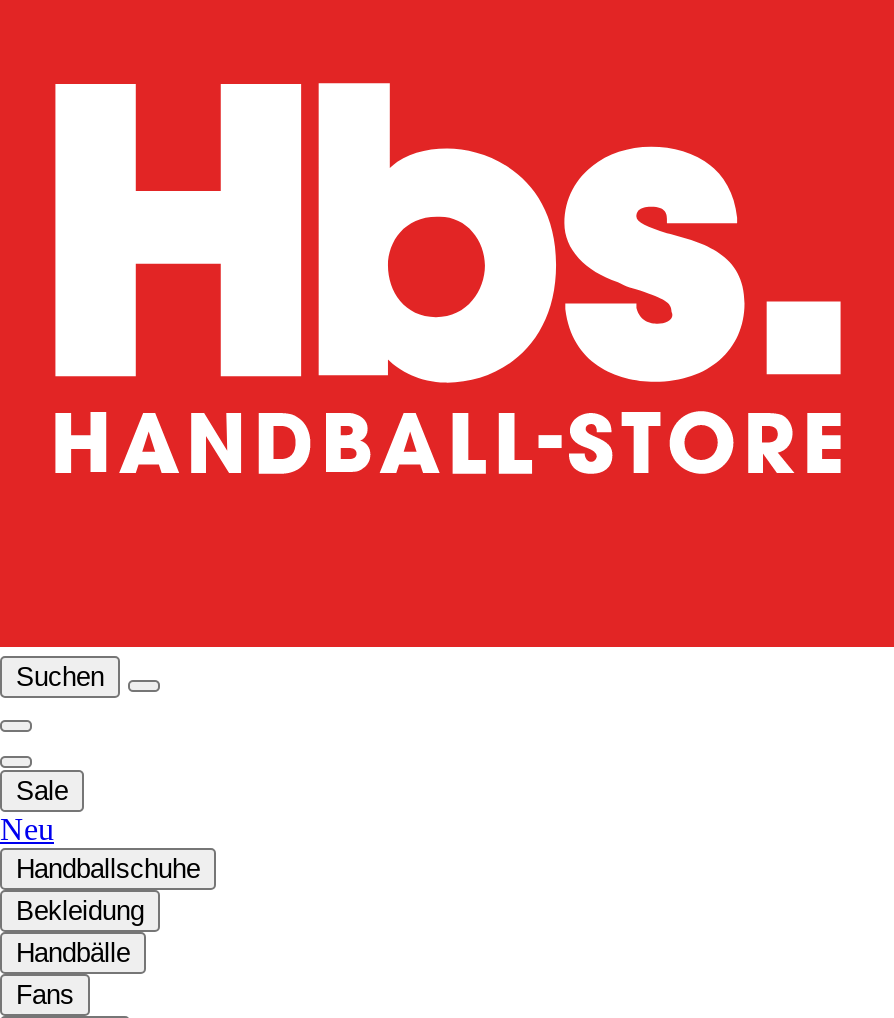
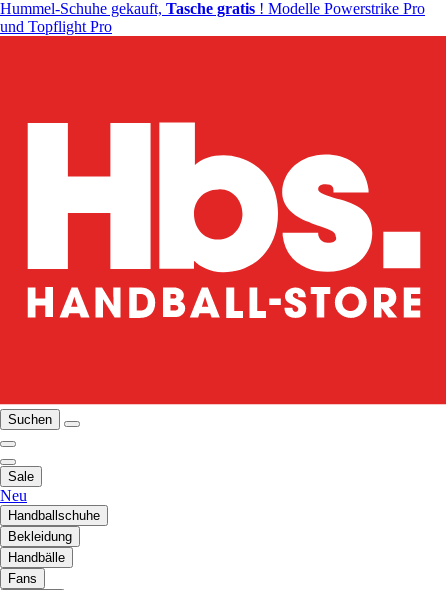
none -> [0,0,425,35] Hummel-Schuhe gekauft, Tasche gratis! Modelle Powerstrike Pro | und Topflight Pro

